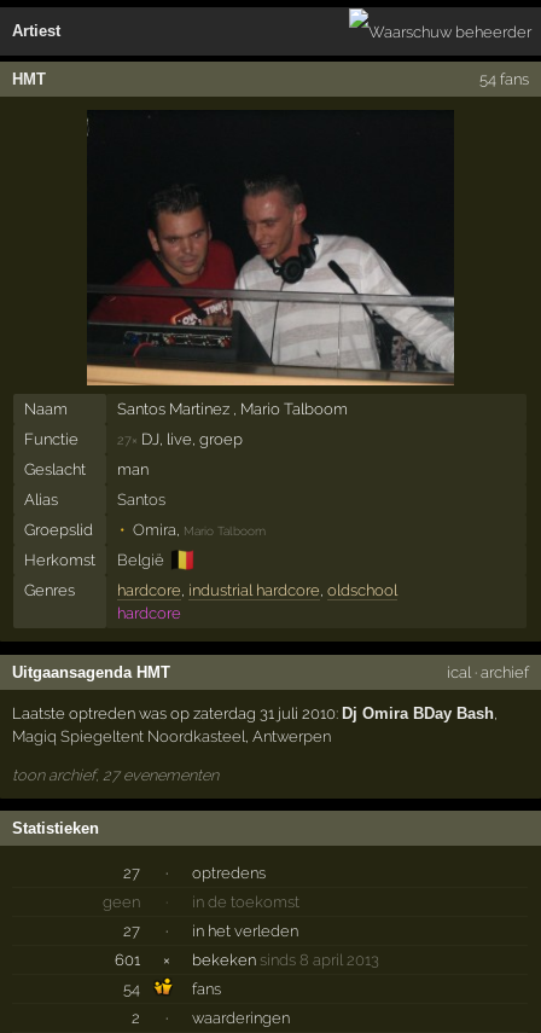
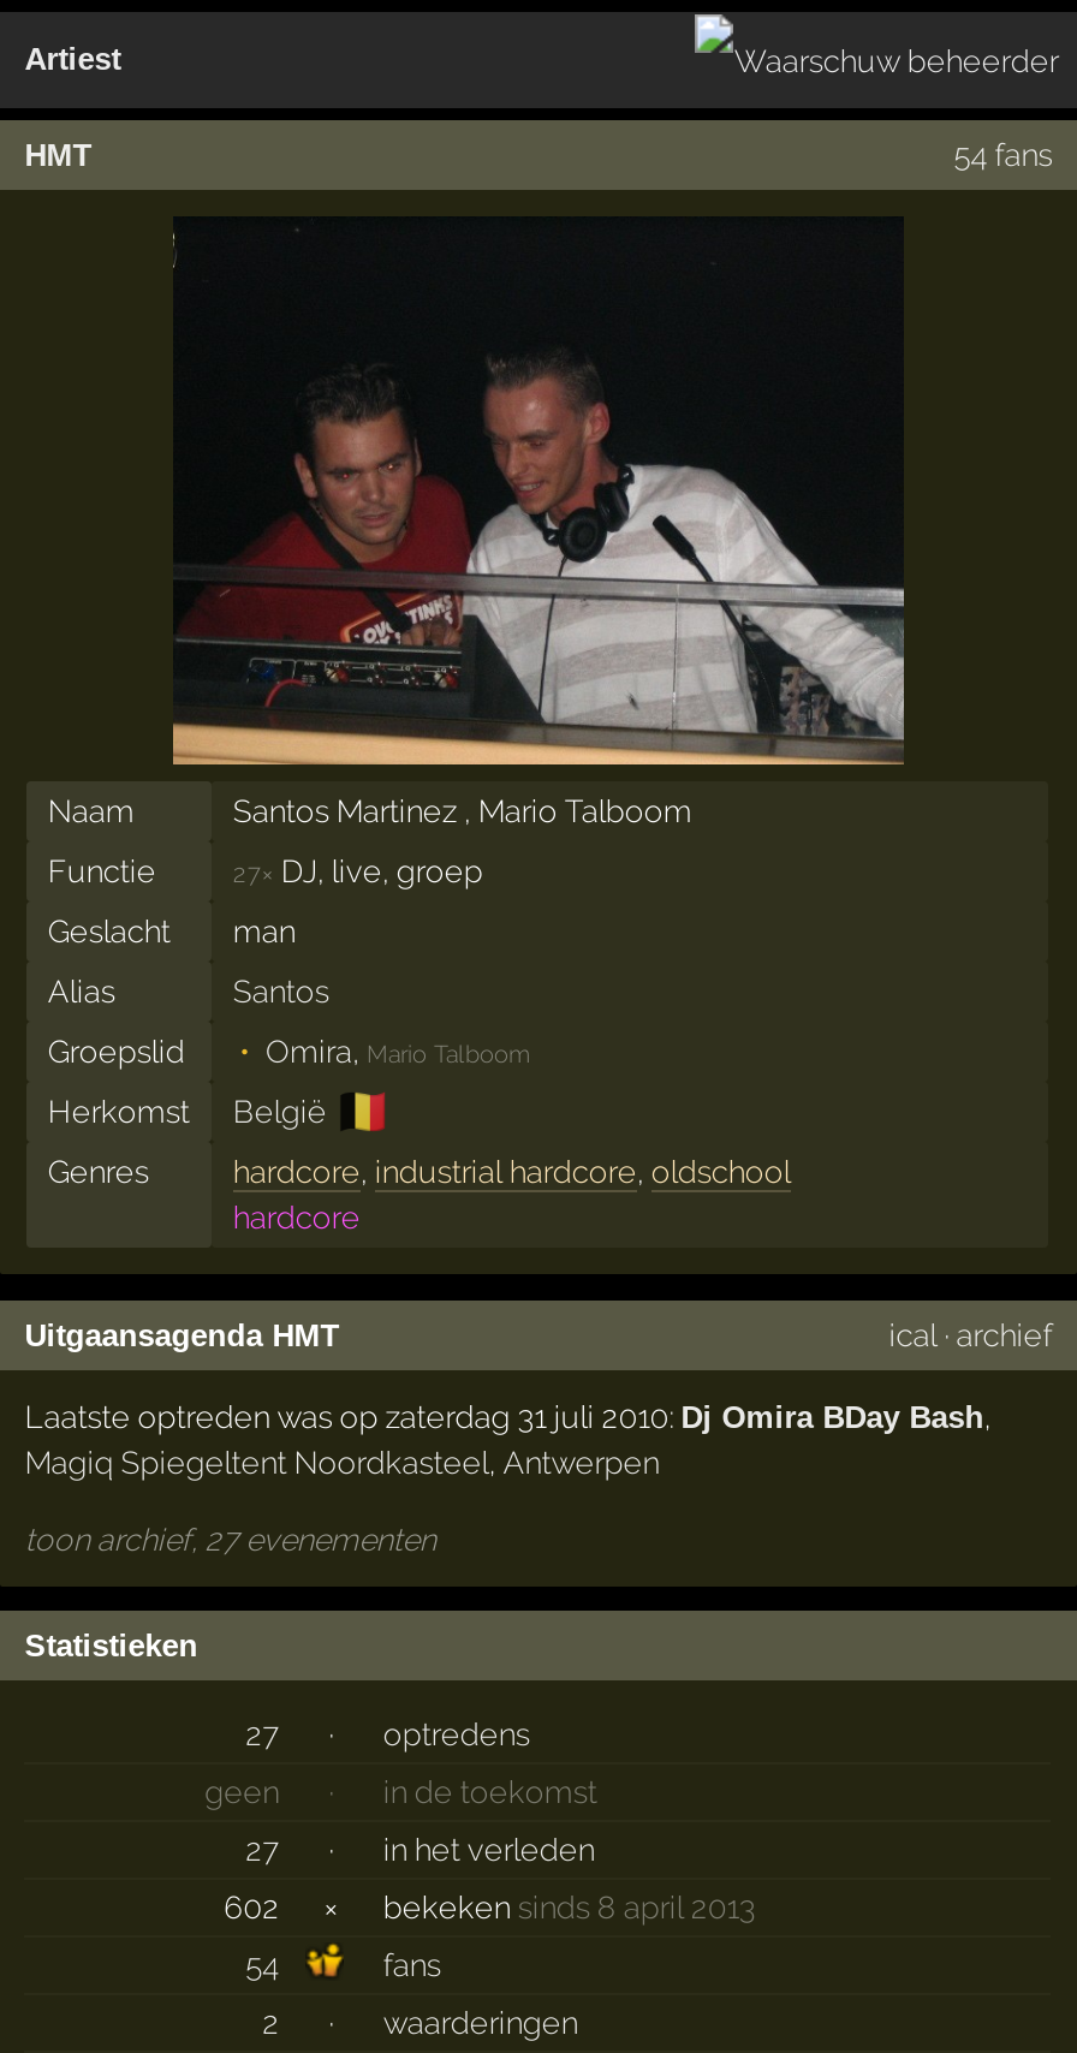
[115,950,140,969] 601 -> [224,1889,279,1925] 602

